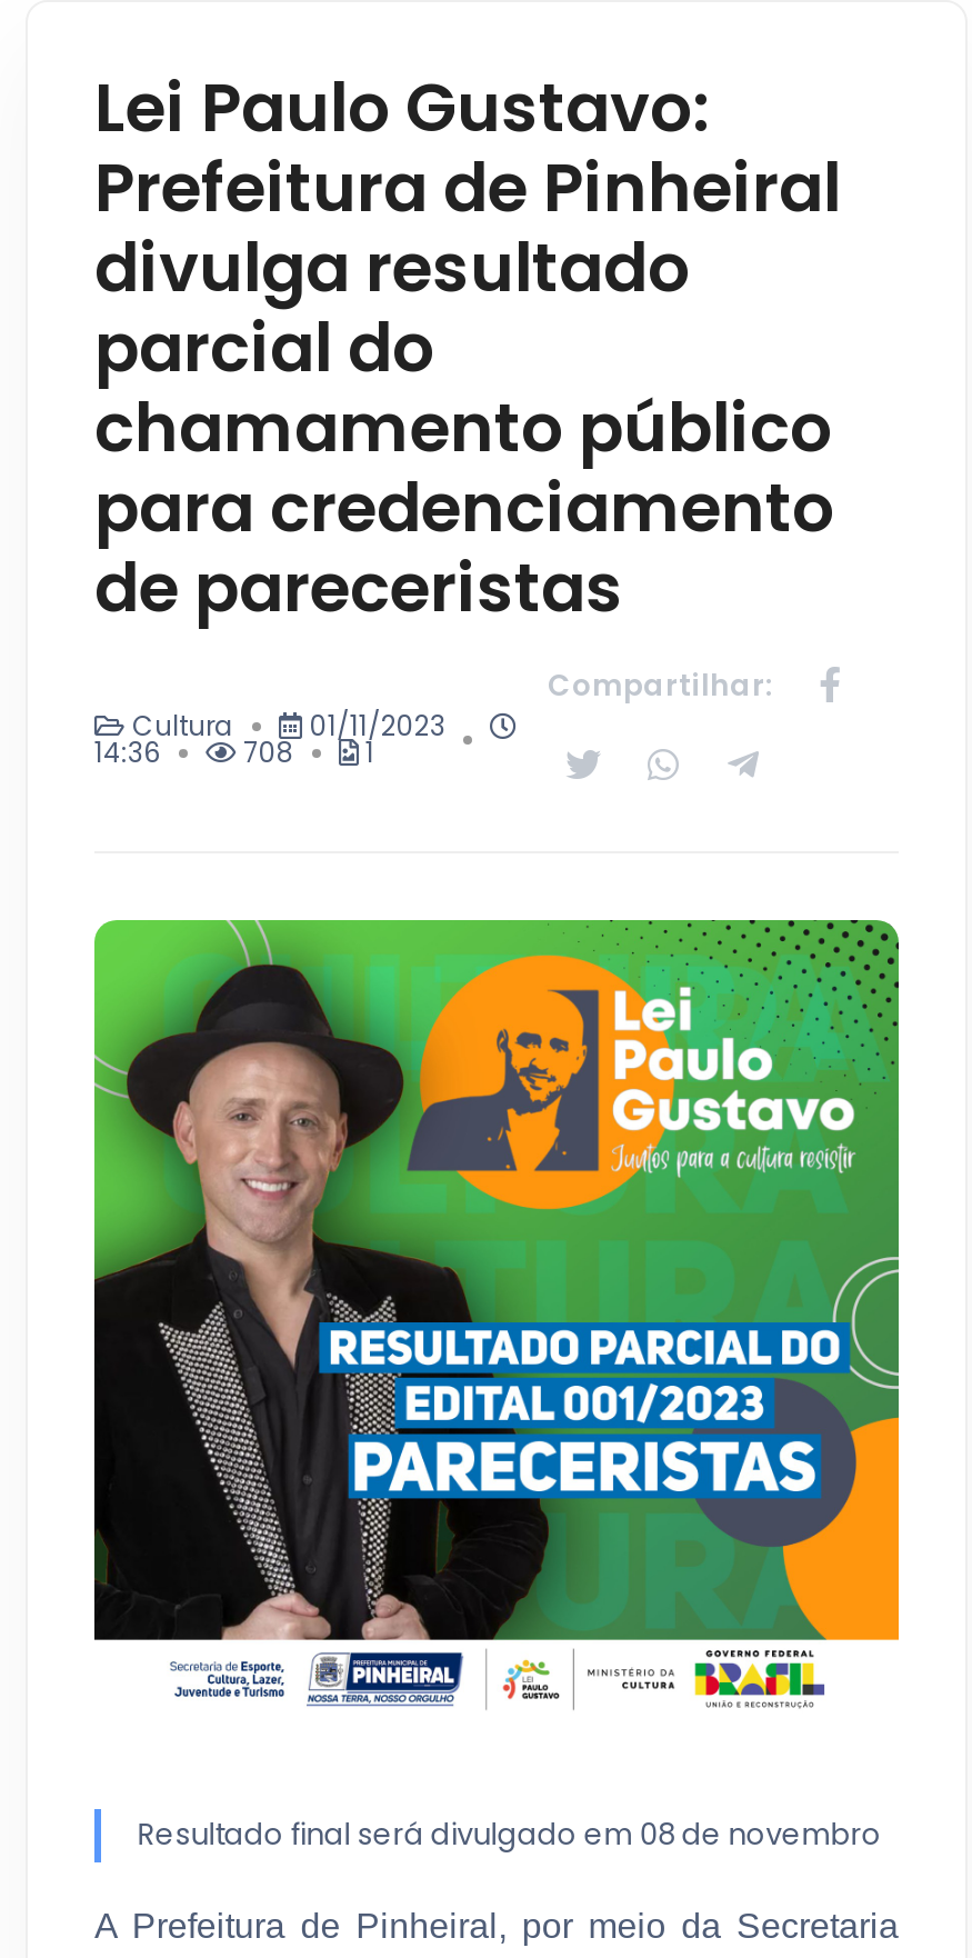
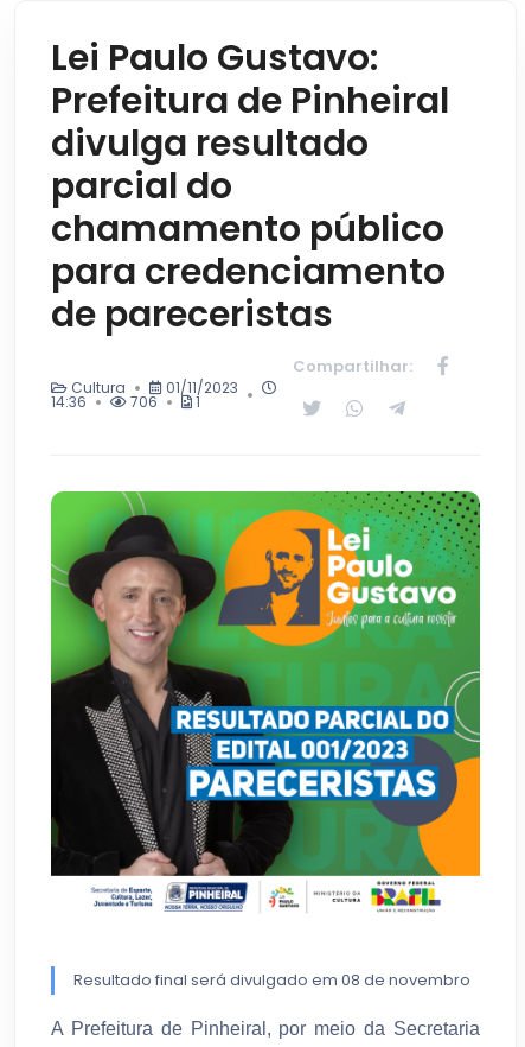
[243,733,374,771] 708 1 -> [130,392,200,412] 706 1

